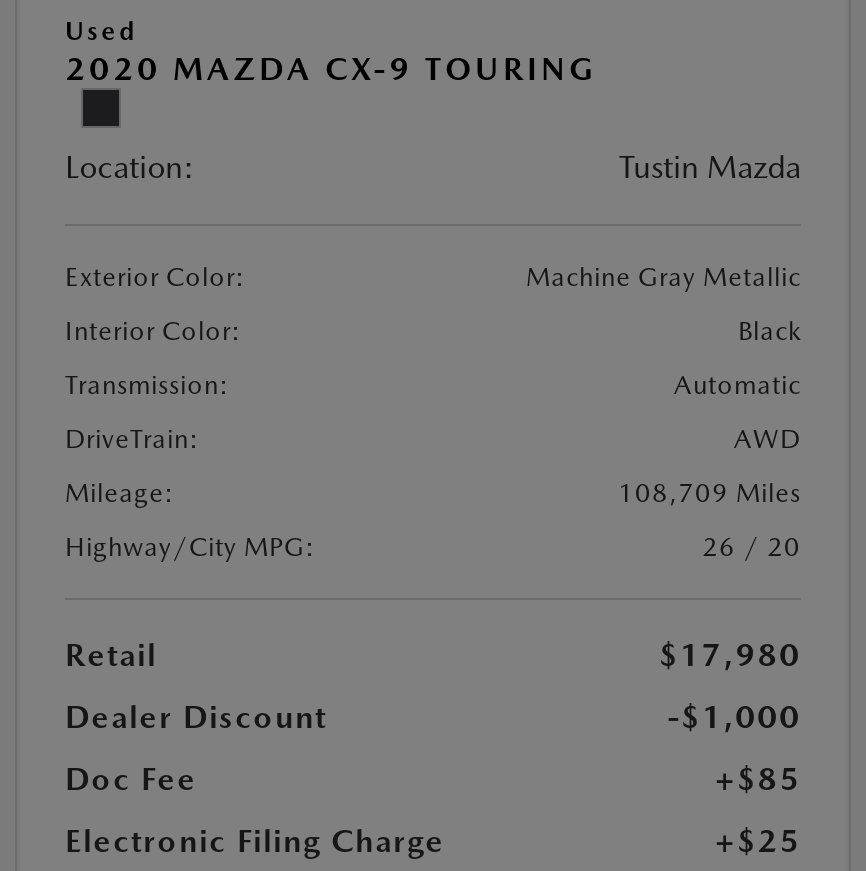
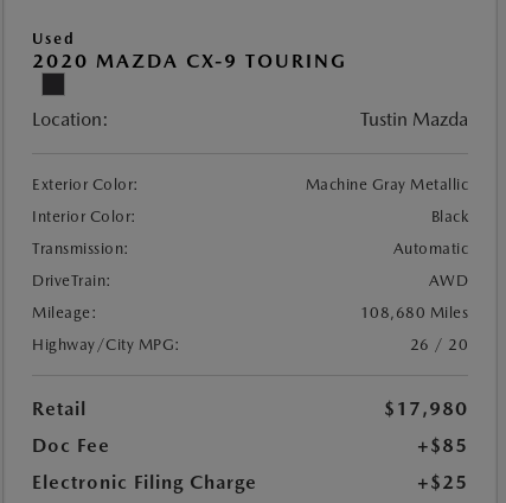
[618,477,801,507] 108,709 Miles -> [360,303,468,321] 108,680 Miles
[65,697,801,735] Dealer Discount | -$1,000 -> none

